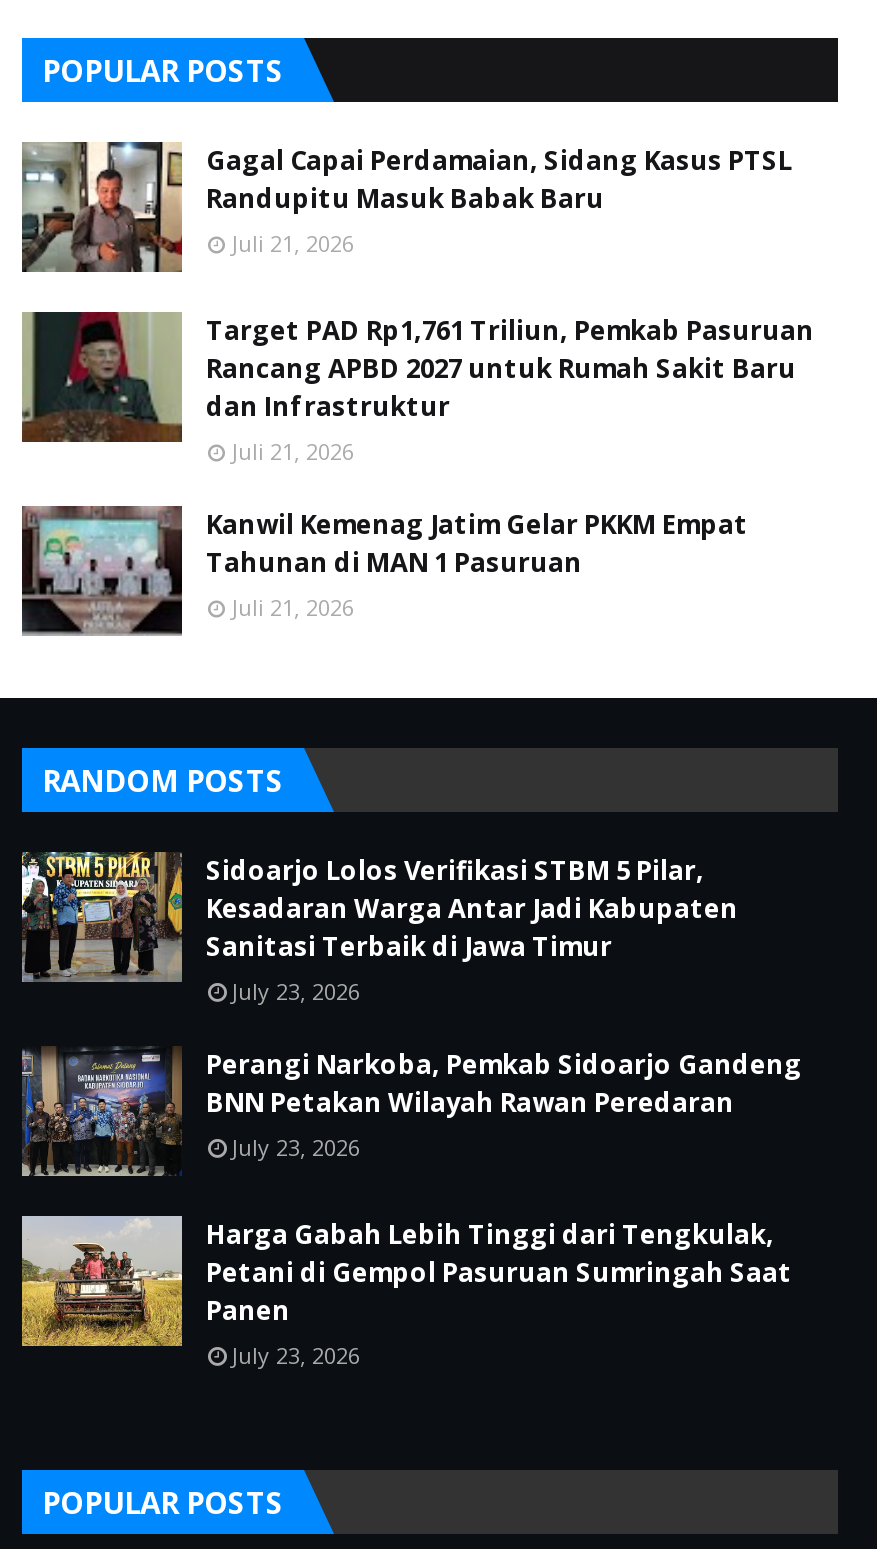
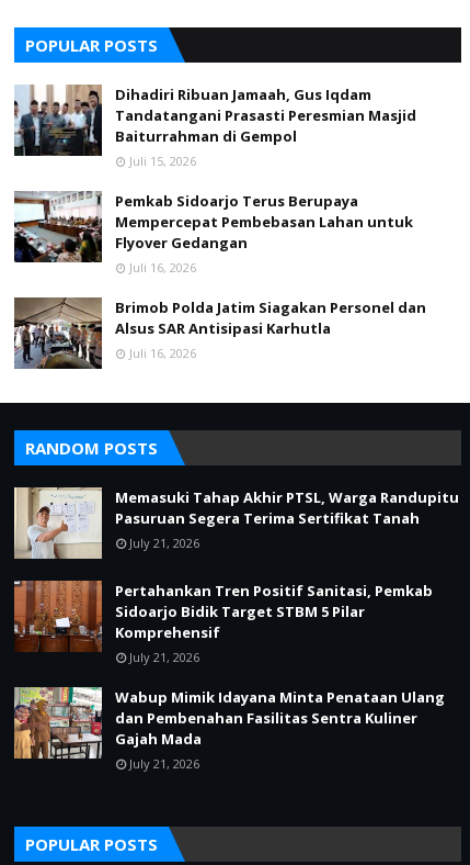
[22,140,792,274] [image] | Gagal Capai Perdamaian, Sidang Kasus PTSL | Randupitu Masuk Babak Baru | Juli 21, 2026 -> [14,85,416,169] [image] | Dihadiri Ribuan Jamaah, Gus Iqdam | Tandatangani Prasasti Peresmian Masjid | Baiturrahman di Gempol | Juli 15, 2026
[22,312,814,466] [image] | Target PAD Rp1,761 Triliun, Pemkab Pasuruan | Rancang APBD 2027 untuk Rumah Sakit Baru | dan Infrastruktur | Juli 21, 2026 -> [14,191,413,276] [image] | Pemkab Sidoarjo Terus Berupaya | Mempercepat Pembebasan Lahan untuk | Flyover Gedangan | Juli 16, 2026
[22,506,748,636] [image] | Kanwil Kemenag Jatim Gelar PKKM Empat | Tahunan di MAN 1 Pasuruan | Juli 21, 2026 -> [14,297,426,369] [image] | Brimob Polda Jatim Siagakan Personel dan | Alsus SAR Antisipasi Karhutla | Juli 16, 2026
[22,850,738,1006] [image] | Sidoarjo Lolos Verifikasi STBM 5 Pilar, | Kesadaran Warga Antar Jadi Kabupaten | Sanitasi Terbaik di Jawa Timur | July 23, 2026 -> [13,486,459,559] [image] | Memasuki Tahap Akhir PTSL, Warga Randupitu | Pasuruan Segera Terima Sertifikat Tanah | July 21, 2026
[20,1022,802,1178] [image] | Perangi Narkoba, Pemkab Sidoarjo Gandeng | BNN Petakan Wilayah Rawan Peredaran | July 23, 2026 -> [13,580,433,665] [image] | Pertahankan Tren Positif Sanitasi, Pemkab | Sidoarjo Bidik Target STBM 5 Pilar | Komprehensif | July 21, 2026
[22,1214,792,1370] [image] | Harga Gabah Lebih Tinggi dari Tengkulak, | Petani di Gempol Pasuruan Sumringah Saat | Panen | July 23, 2026 -> [14,686,445,772] [image] | Wabup Mimik Idayana Minta Penataan Ulang | dan Pembenahan Fasilitas Sentra Kuliner | Gajah Mada | July 21, 2026

